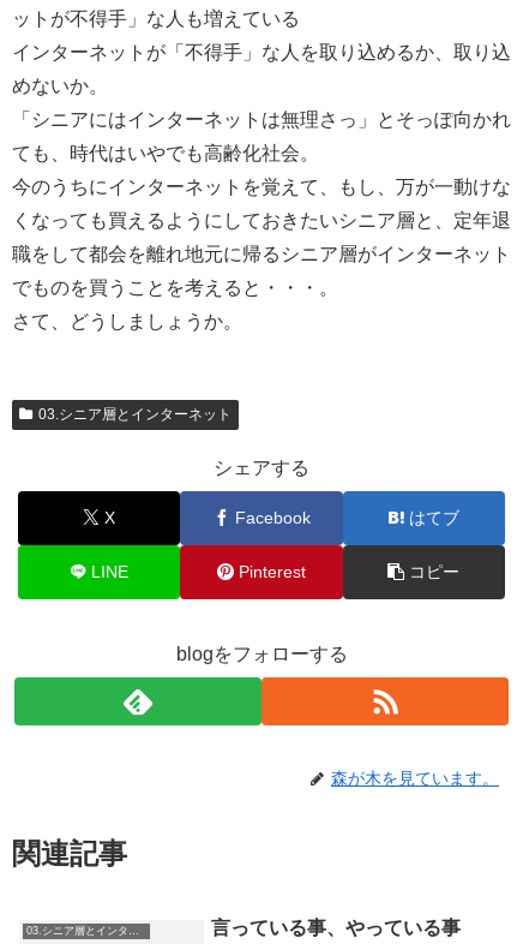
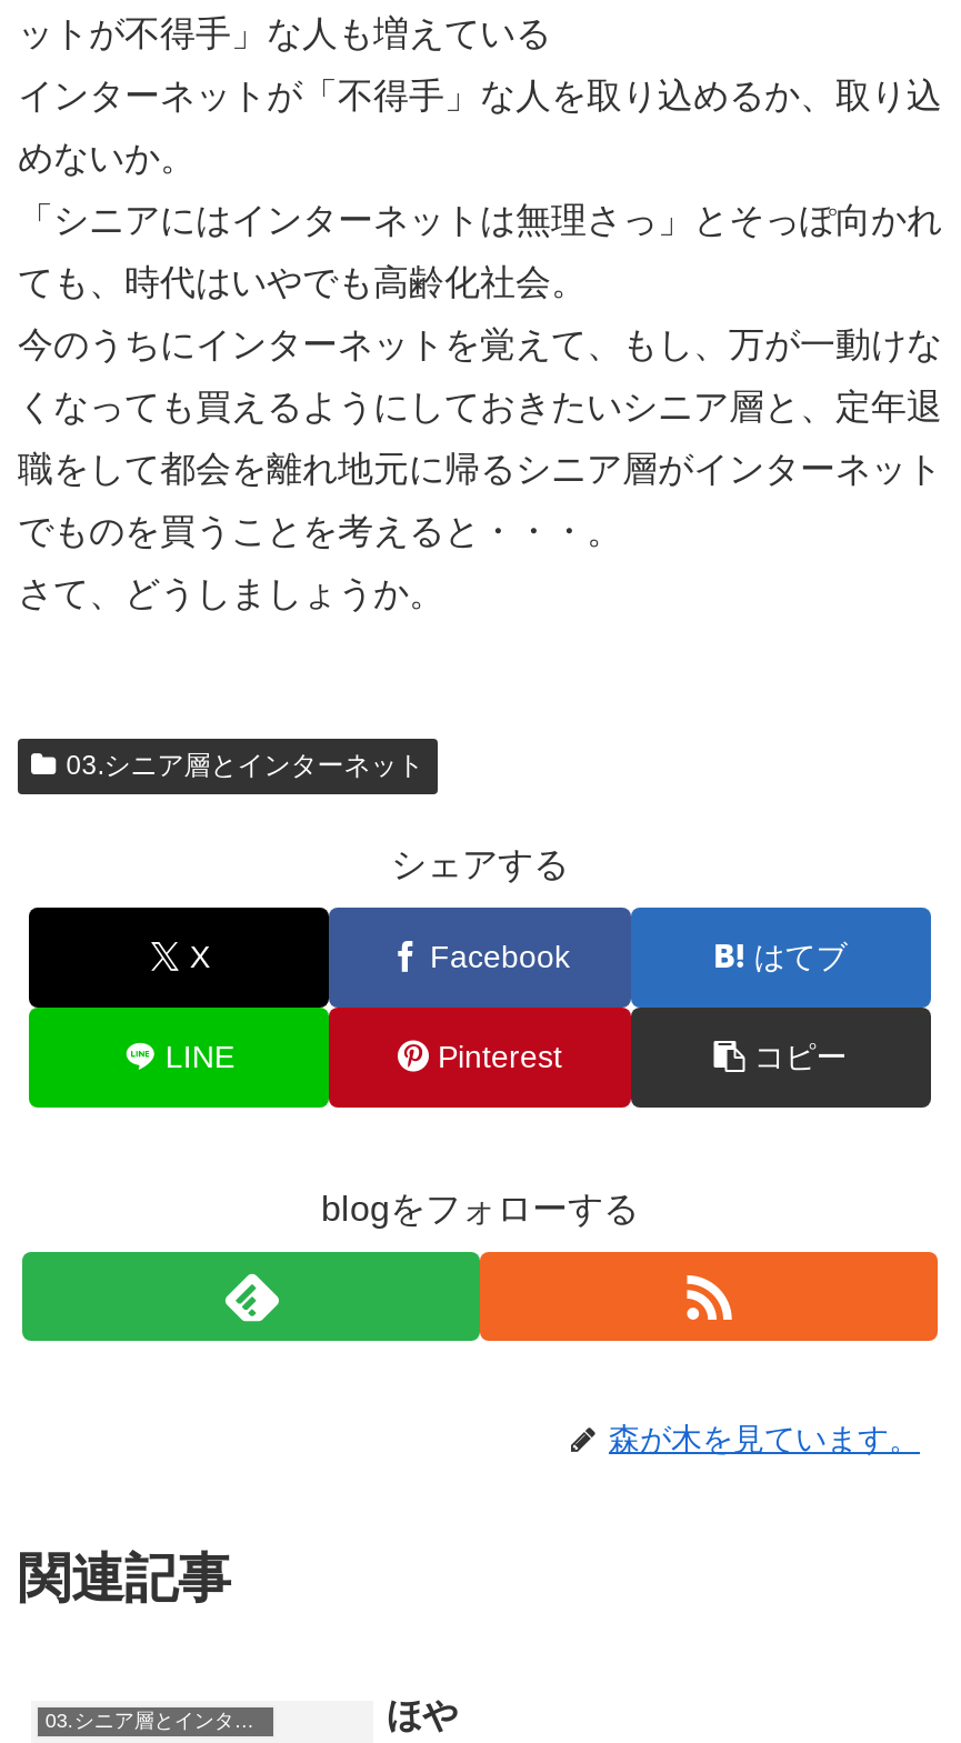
[211,917,461,938] 言っている事、やっている事 -> [387,1695,458,1733] ほや

